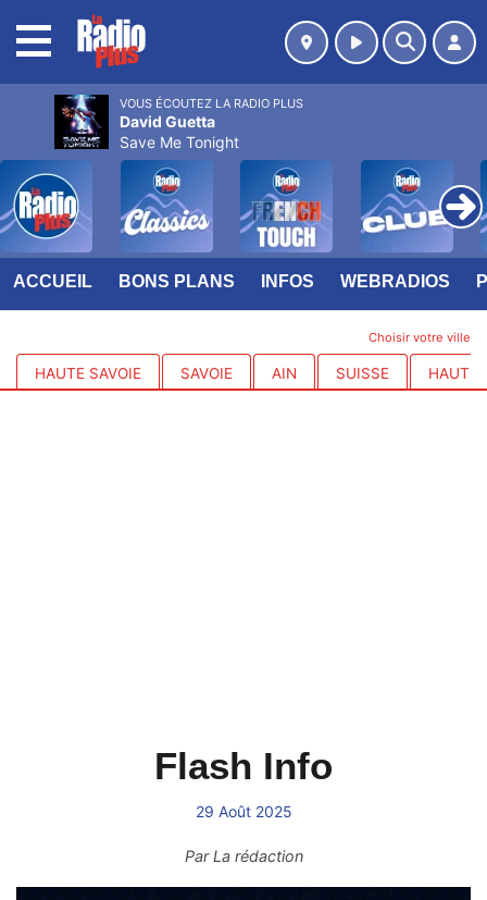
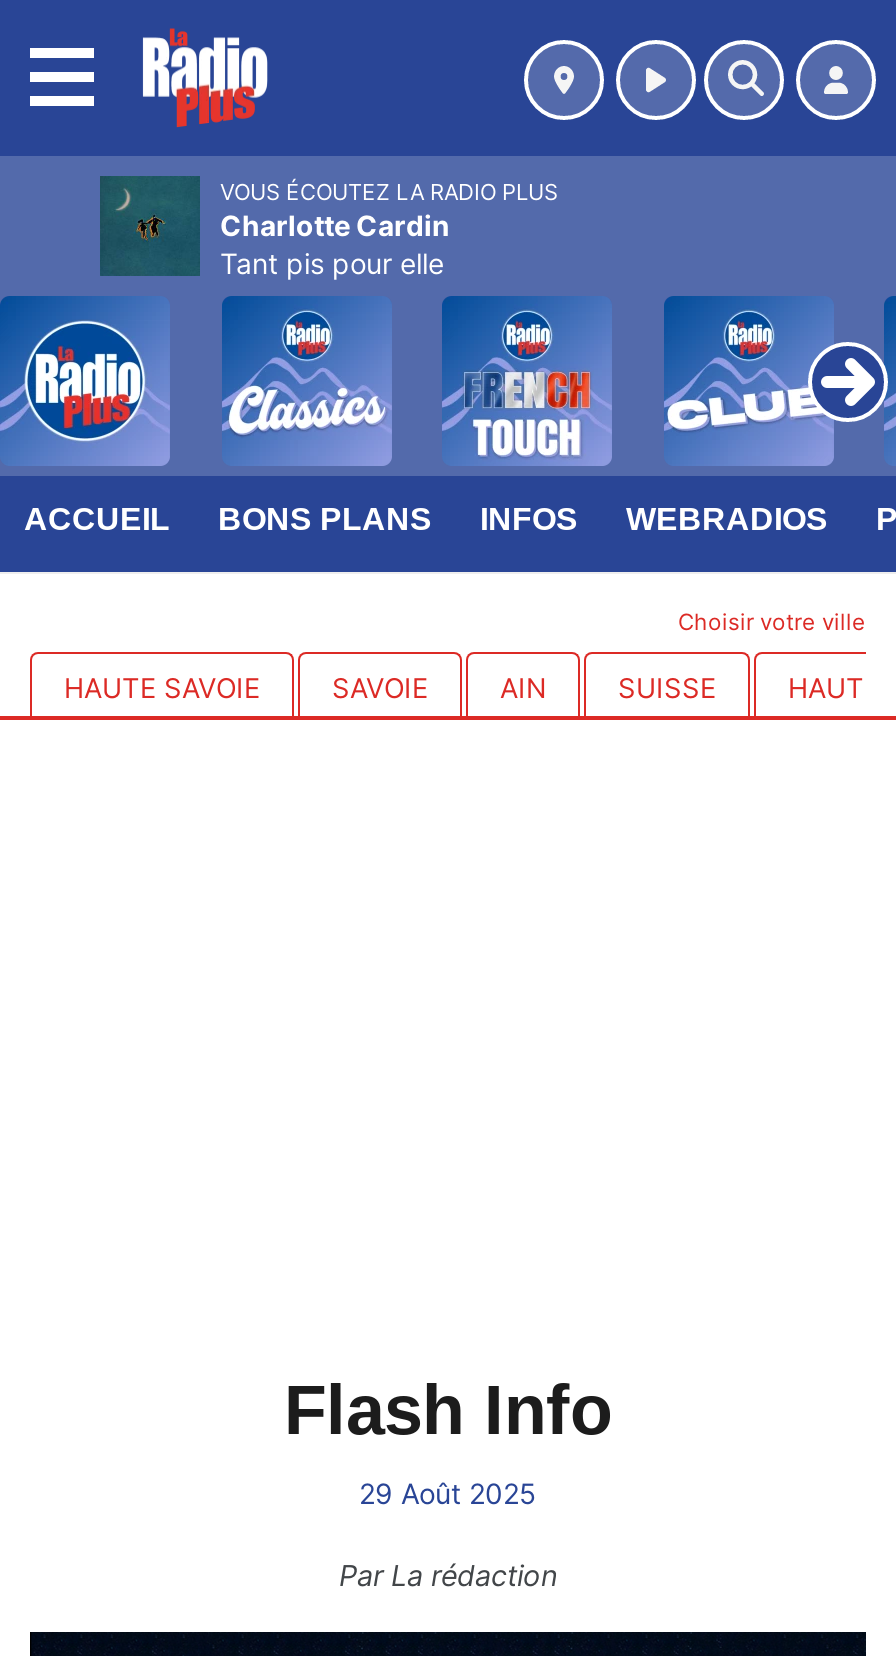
[54,94,239,151] [image] | David Guetta | Save Me Tonight -> [102,176,450,280] [image] | Charlotte Cardin | Tant pis pour elle

